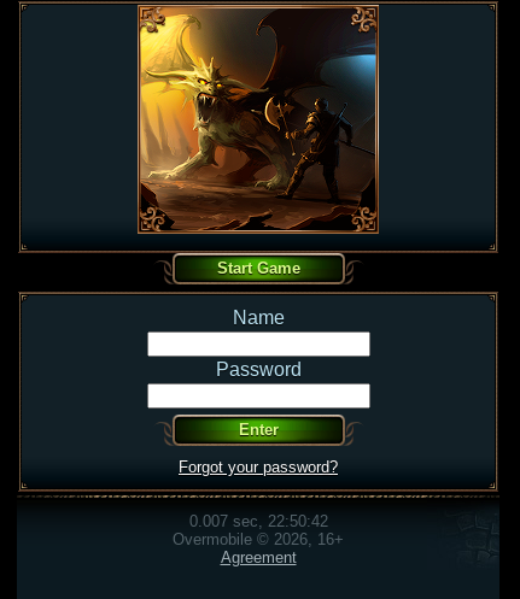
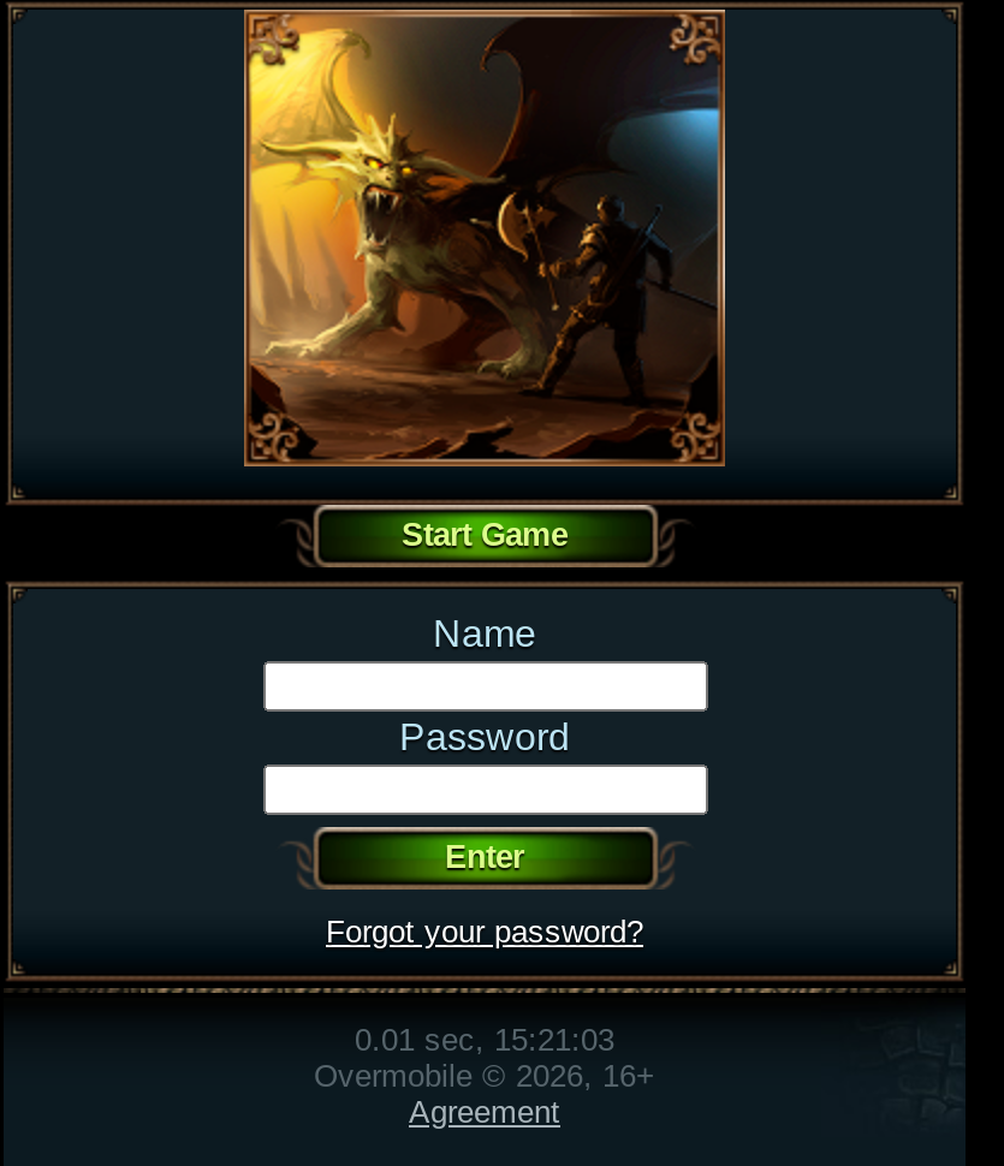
[189,512,328,530] 0.007 sec, 22:50:42 -> [355,1021,614,1057] 0.01 sec, 15:21:03

